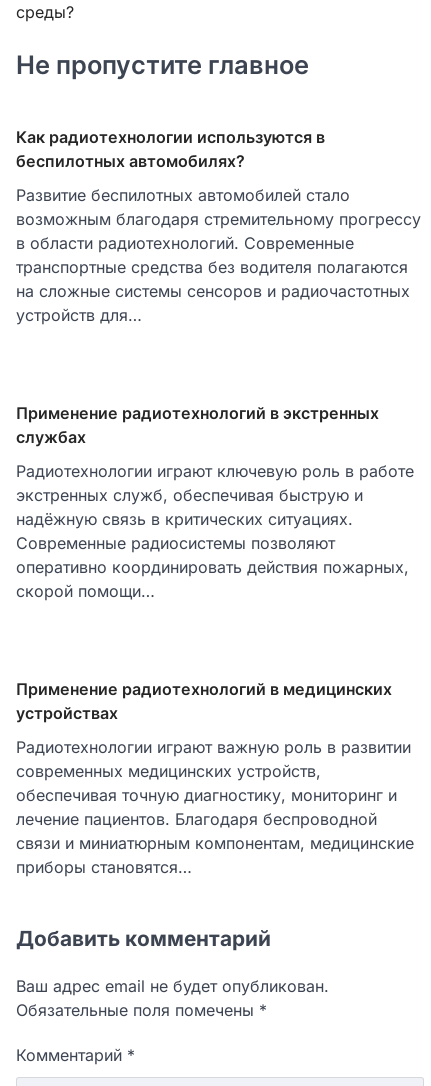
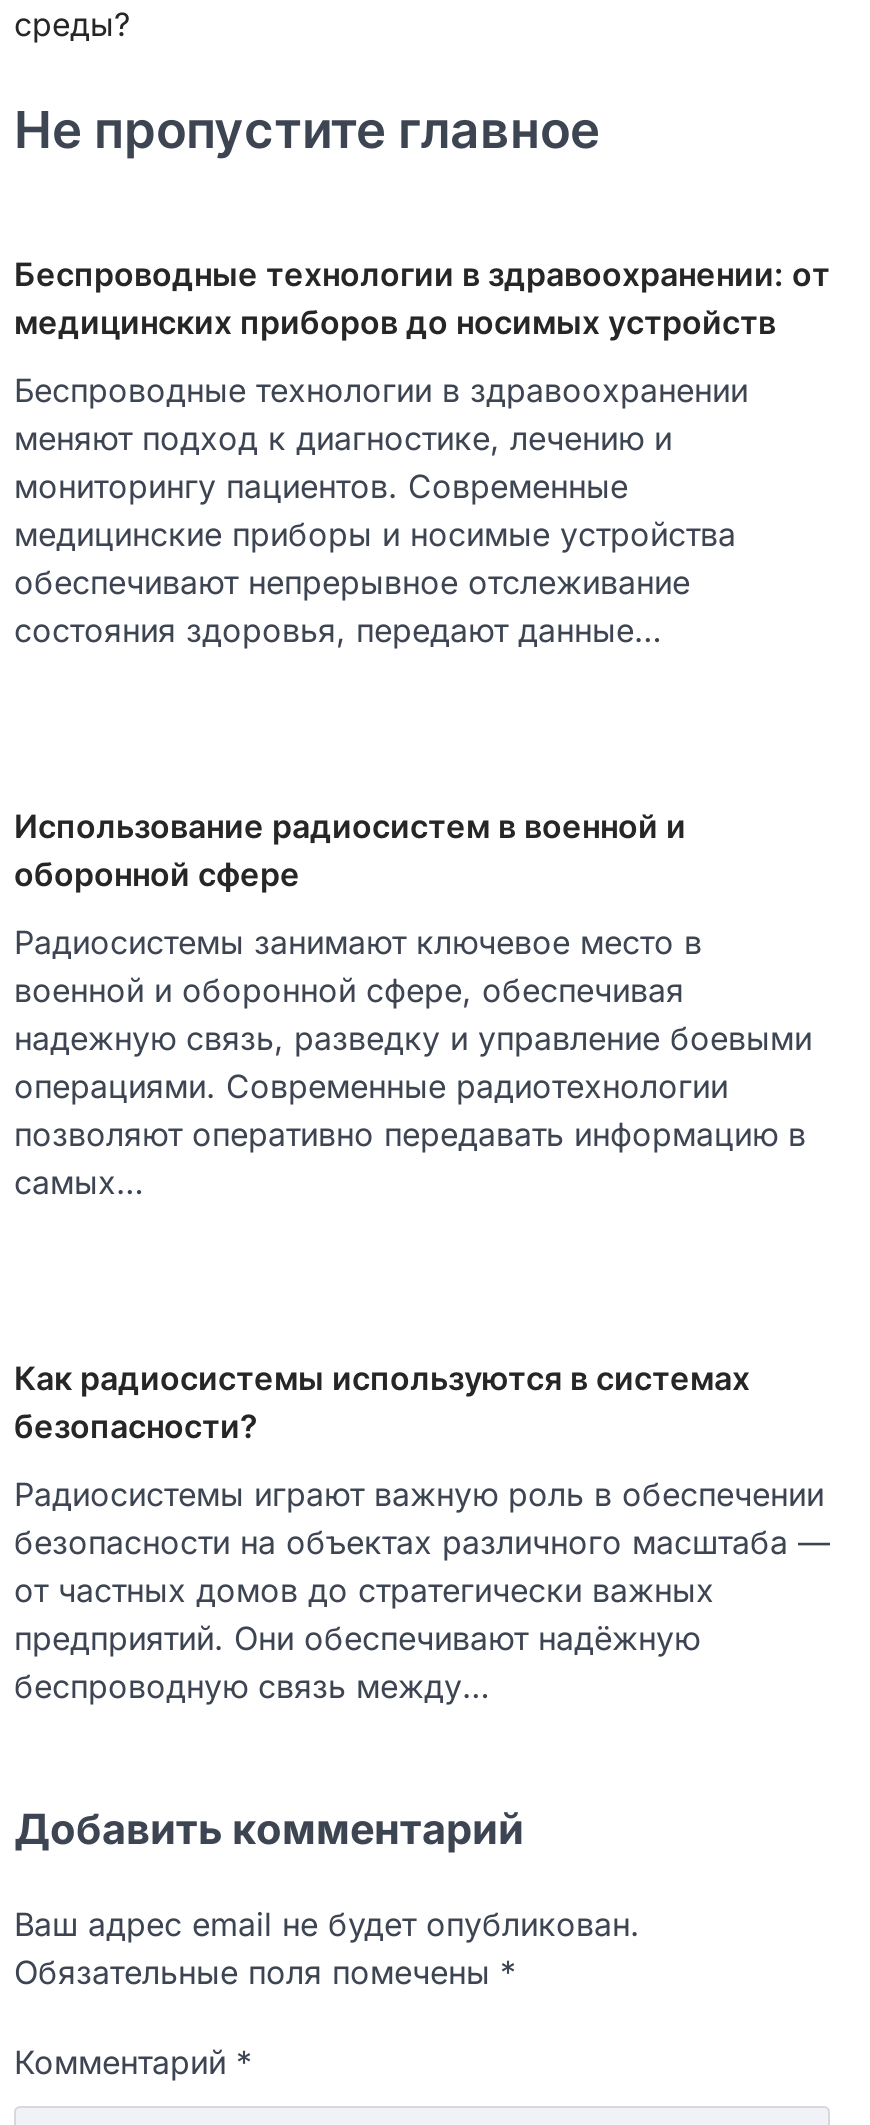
[16,127,325,171] Как радиотехнологии используются в | беспилотных автомобилях? -> [14,254,830,342] Беспроводные технологии в здравоохранении: от | медицинских приборов до носимых устройств
[16,185,421,325] Развитие беспилотных автомобилей стало | возможным благодаря стремительному прогрессу | в области радиотехнологий. Современные | транспортные средства без водителя полагаются | на сложные системы сенсоров и радиочастотных | устройств для… -> [14,370,748,650] Беспроводные технологии в здравоохранении | меняют подход к диагностике, лечению и | мониторингу пациентов. Современные | медицинские приборы и носимые устройства | обеспечивают непрерывное отслеживание | состояния здоровья, передают данные…
[16,403,379,447] Применение радиотехнологий в экстренных | службах -> [14,806,686,894] Использование радиосистем в военной и | оборонной сфере
[16,461,414,601] Радиотехнологии играют ключевую роль в работе | экстренных служб, обеспечивая быструю и | надёжную связь в критических ситуациях. | Современные радиосистемы позволяют | оперативно координировать действия пожарных, | скорой помощи… -> [14,922,812,1202] Радиосистемы занимают ключевое место в | военной и оборонной сфере, обеспечивая | надежную связь, разведку и управление боевыми | операциями. Современные радиотехнологии | позволяют оперативно передавать информацию в | самых…
[16,679,392,723] Применение радиотехнологий в медицинских | устройствах -> [14,1358,750,1446] Как радиосистемы используются в системах | безопасности?
[16,737,414,877] Радиотехнологии играют важную роль в развитии | современных медицинских устройств, | обеспечивая точную диагностику, мониторинг и | лечение пациентов. Благодаря беспроводной | связи и миниатюрным компонентам, медицинские | приборы становятся… -> [14,1474,830,1706] Радиосистемы играют важную роль в обеспечении | безопасности на объектах различного масштаба — | от частных домов до стратегически важных | предприятий. Они обеспечивают надёжную | беспроводную связь между…

